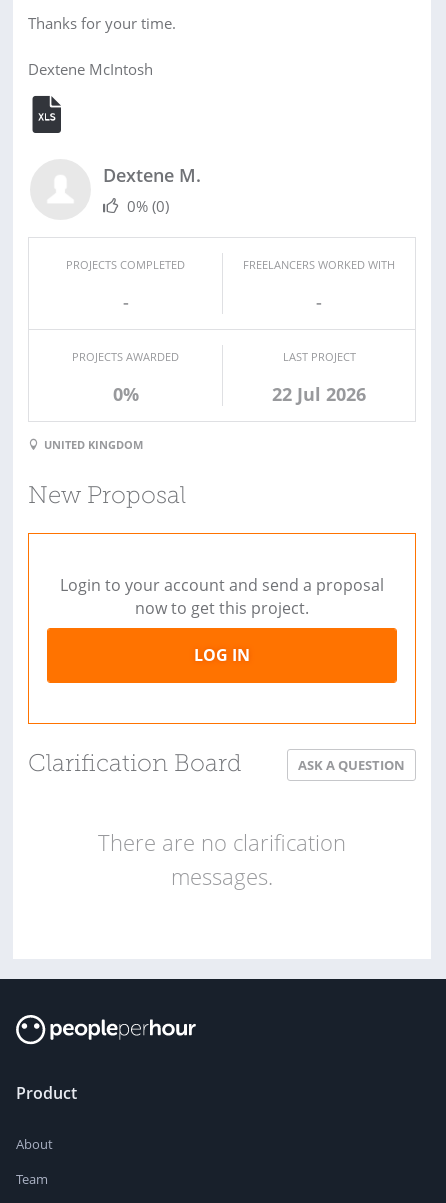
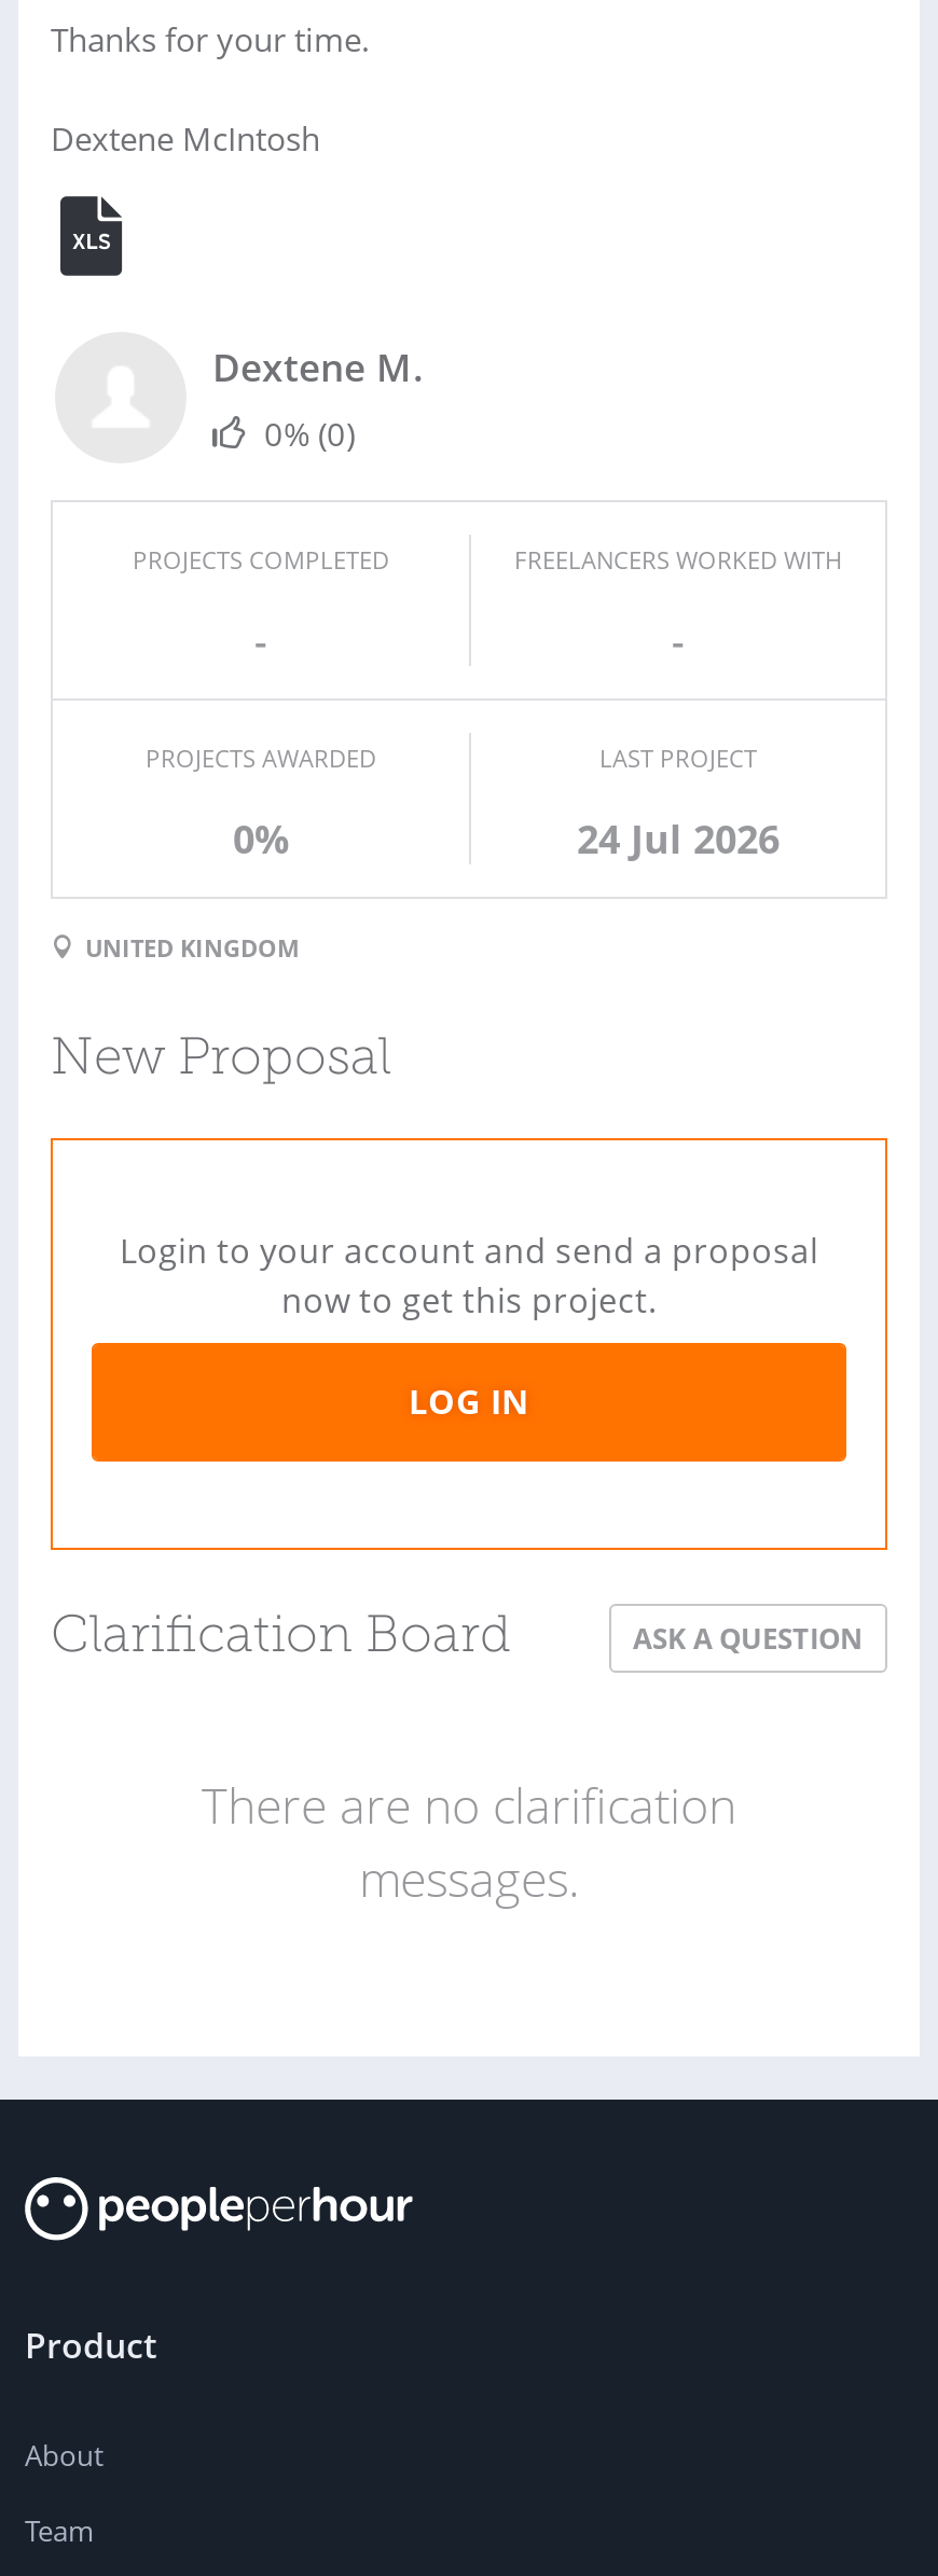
[272,382,366,406] 22 Jul 2026 -> [577,813,780,864] 24 Jul 2026

